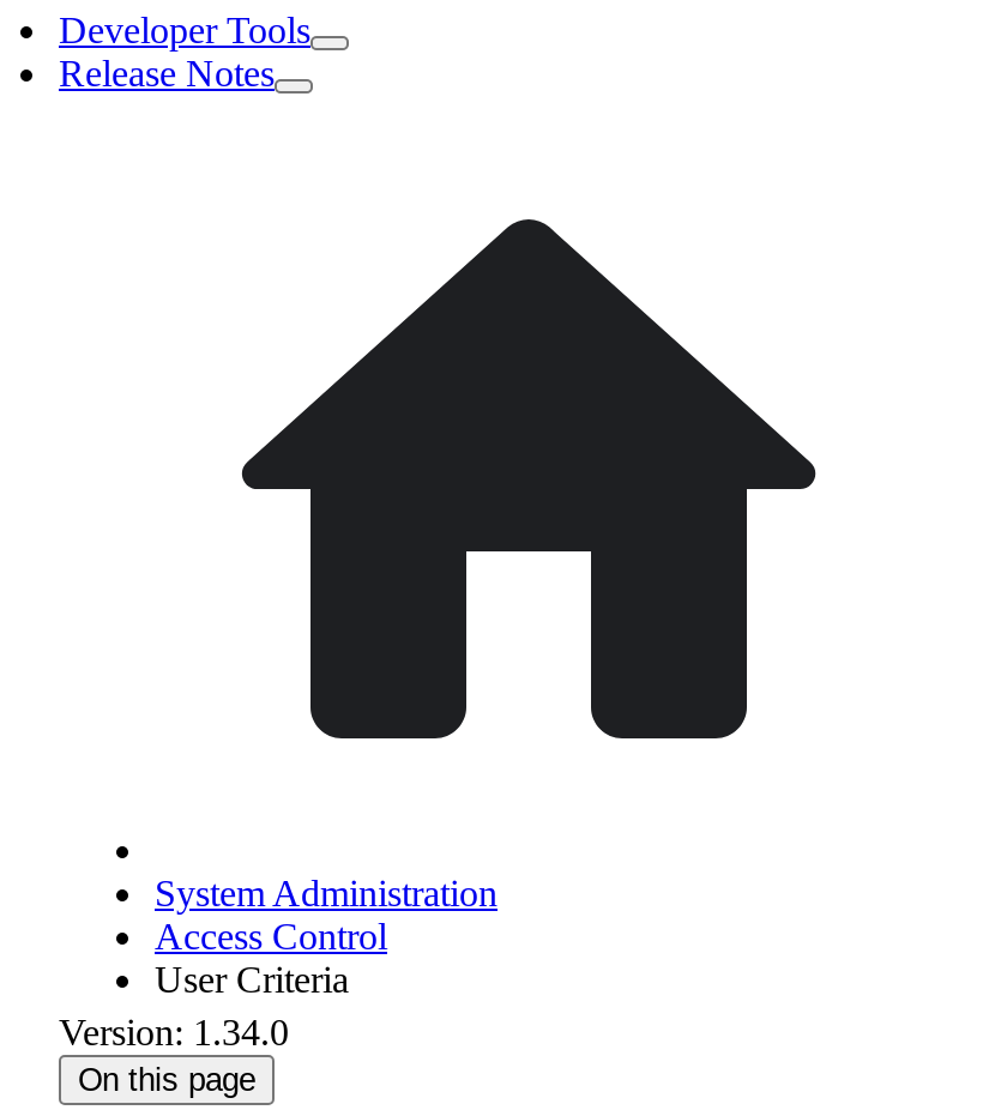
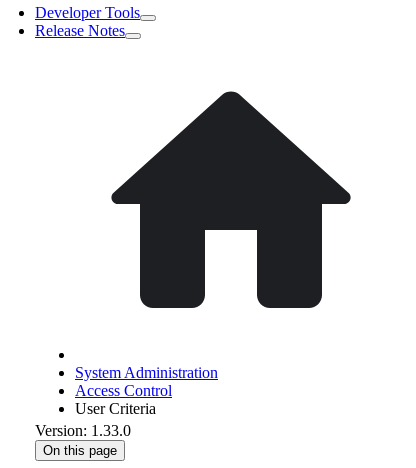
[59,1012,289,1052] Version: 1.34.0 -> [35,422,131,439] Version: 1.33.0

